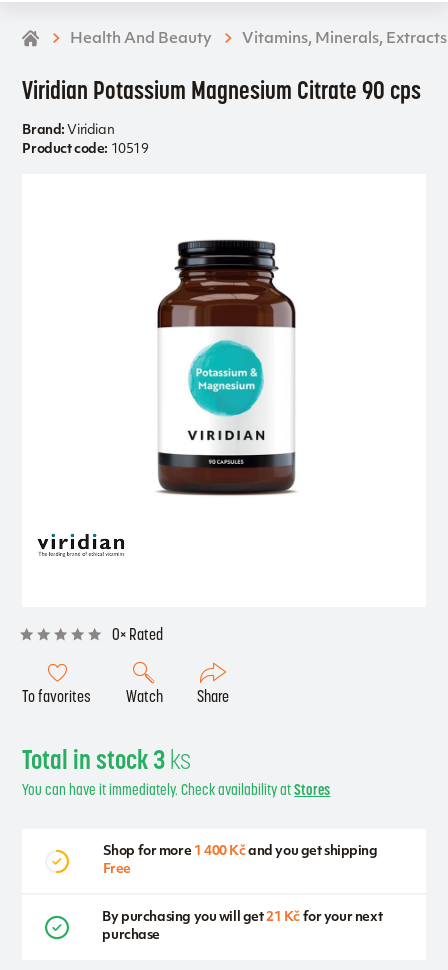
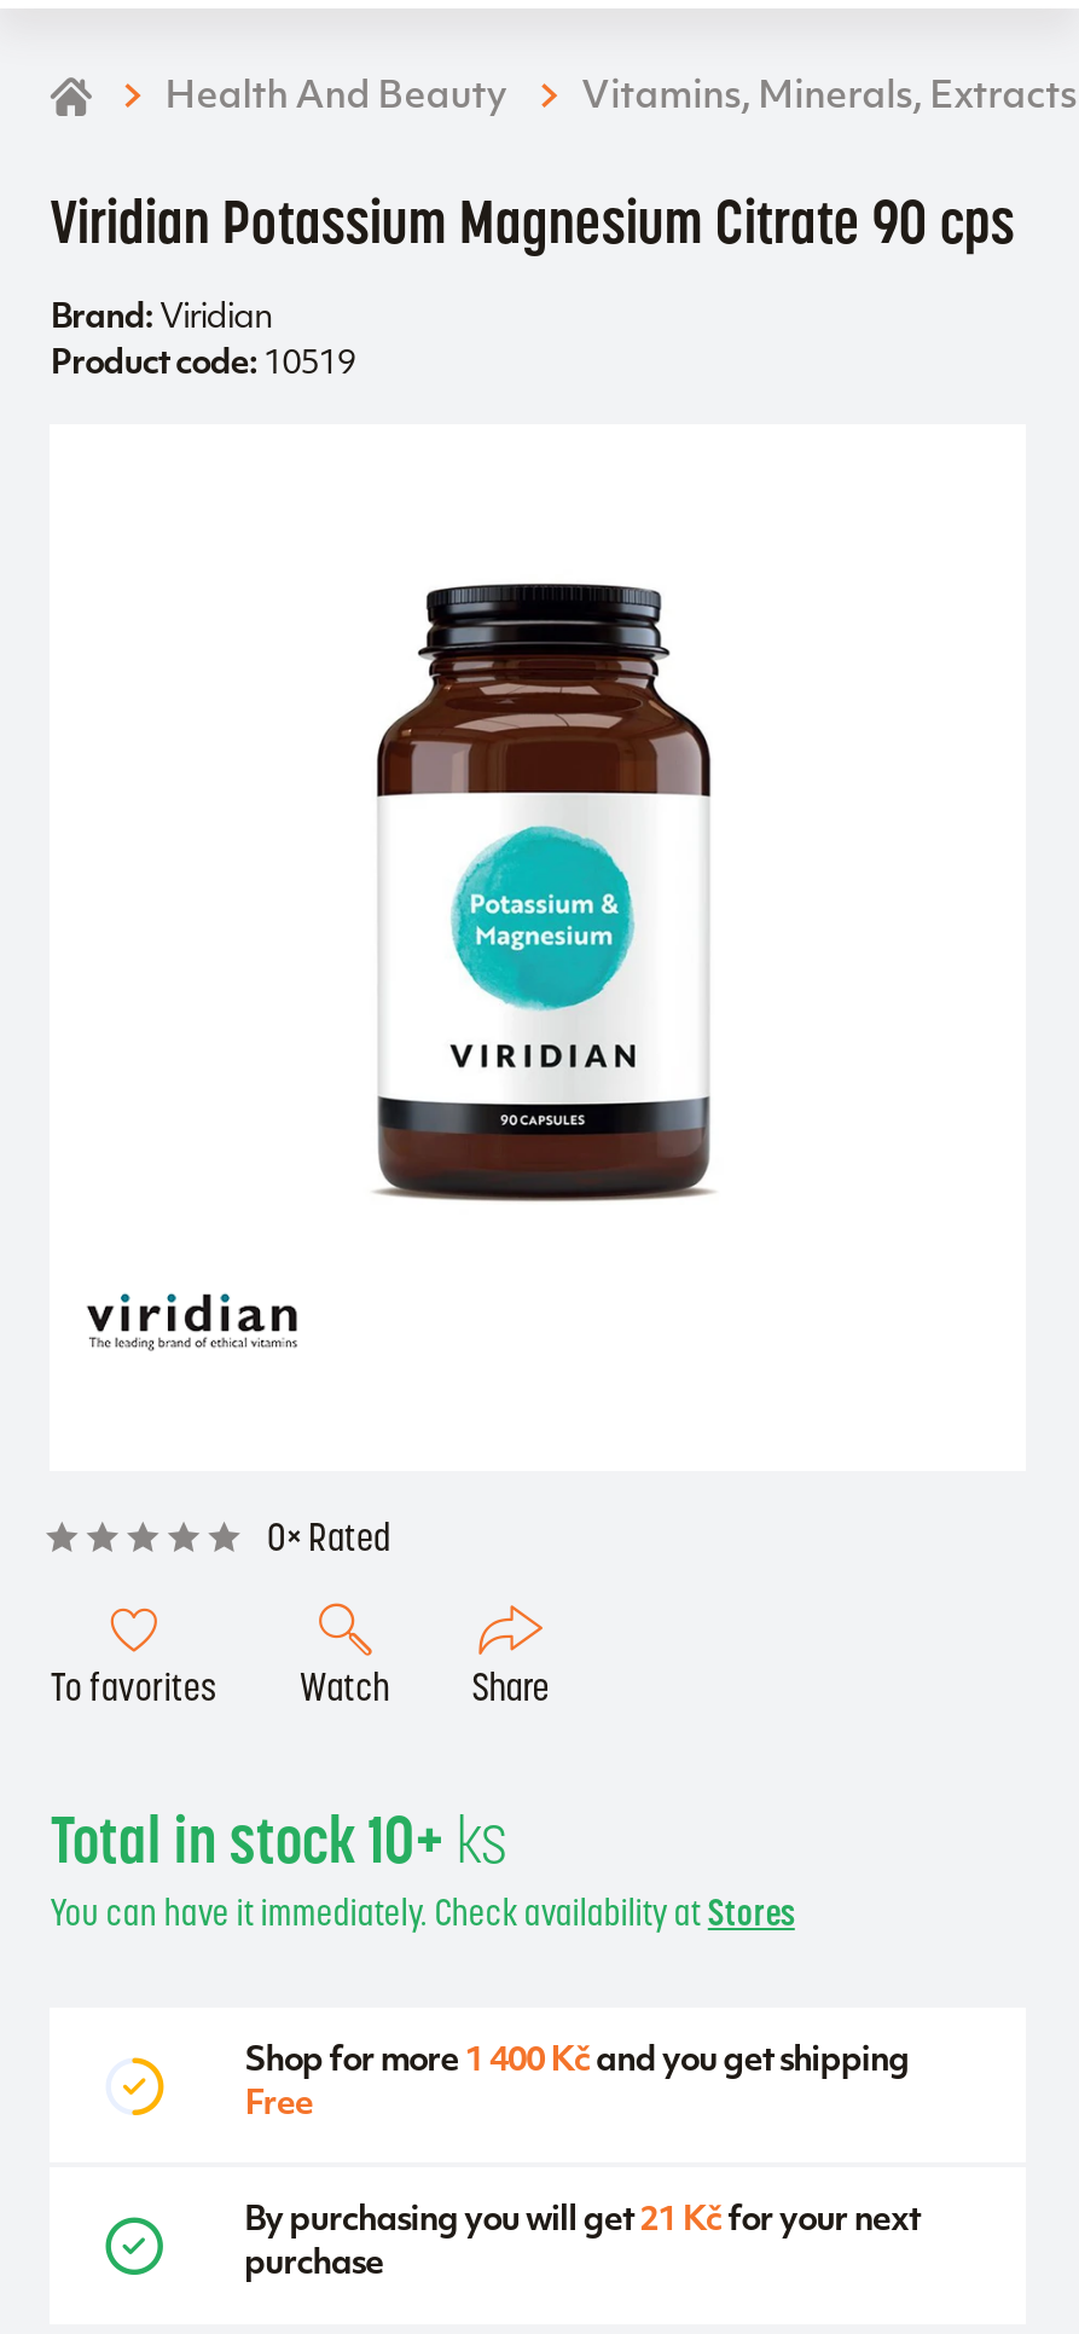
[22,743,191,776] Total in stock 3 ks -> [51,1800,507,1880] Total in stock 10+ ks

